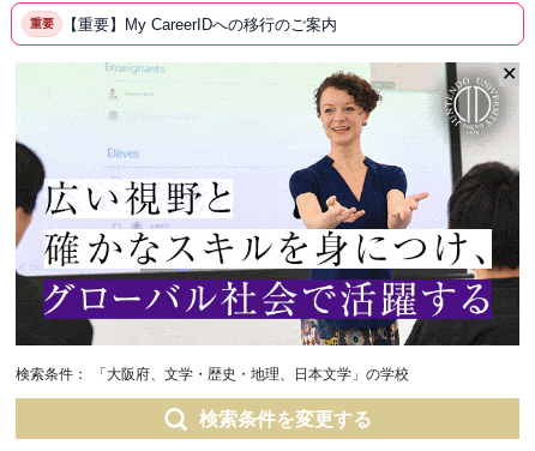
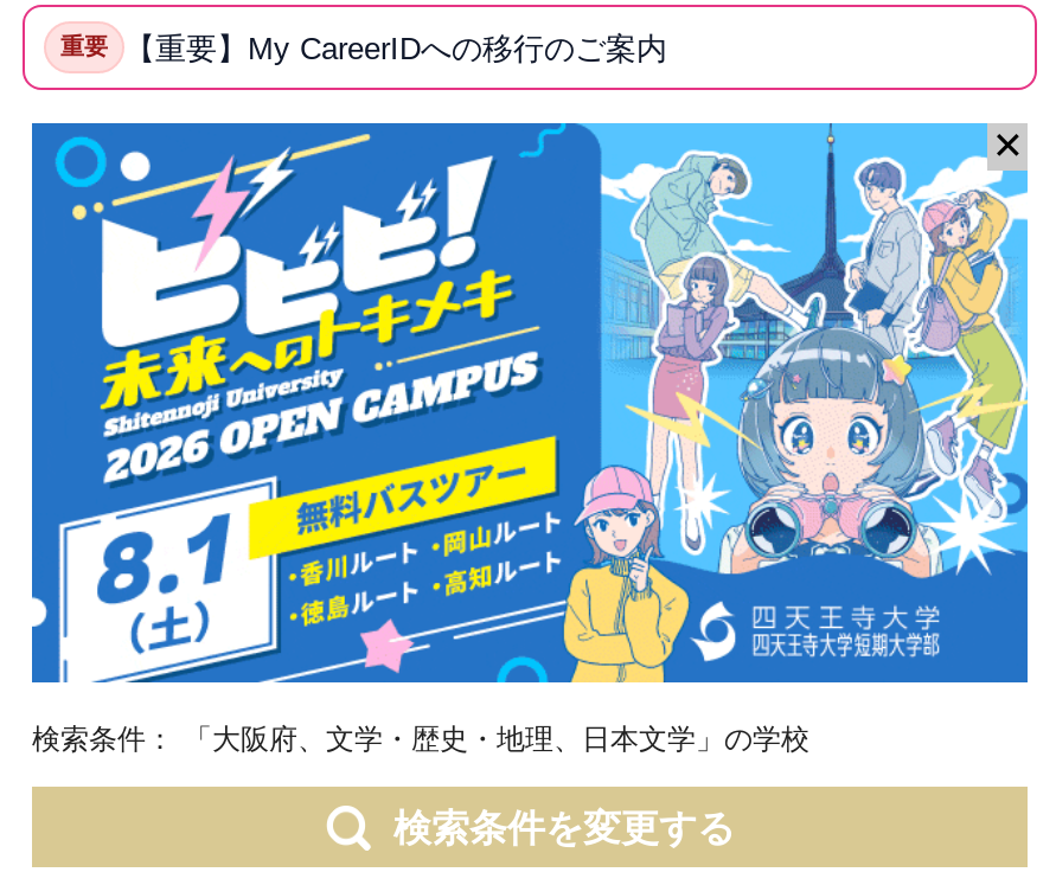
[14,61,521,347] [image] -> [30,121,1030,685] [image]

